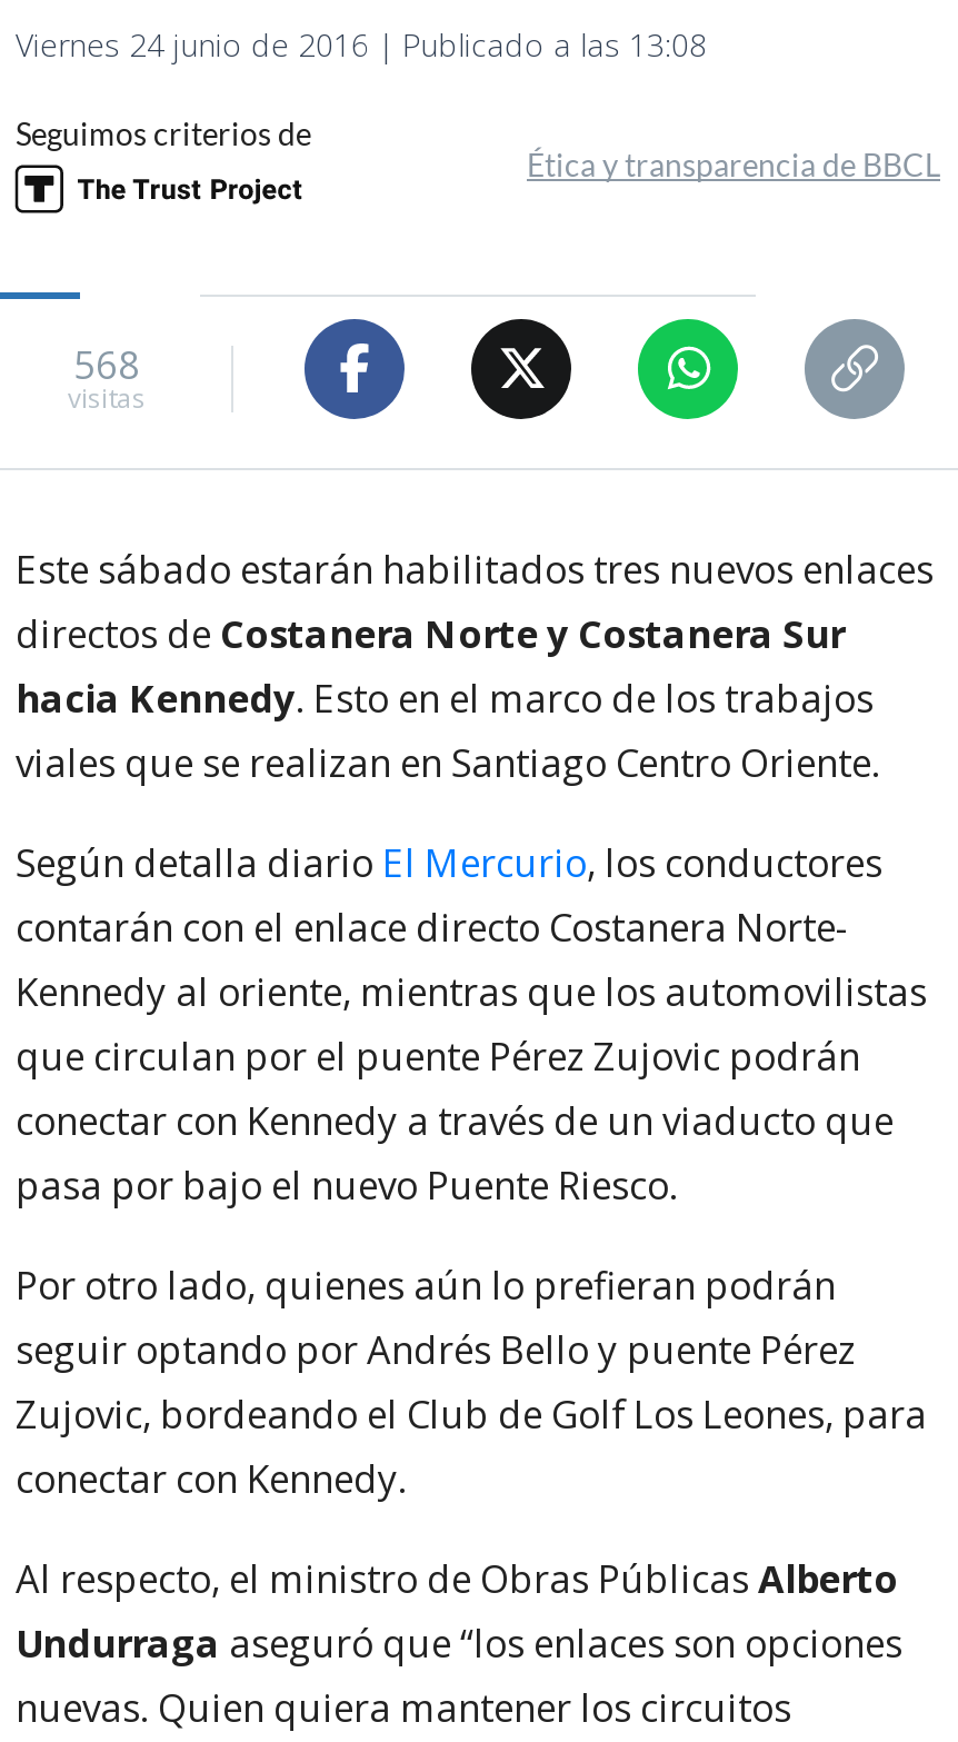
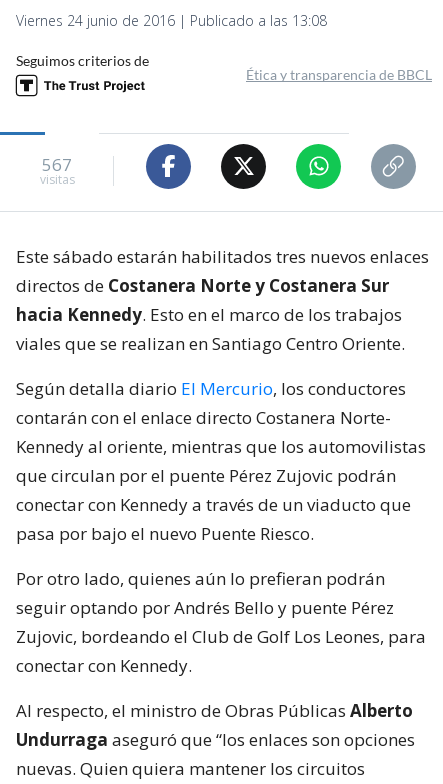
[73,340,140,391] 568 -> [42,153,72,176] 567

